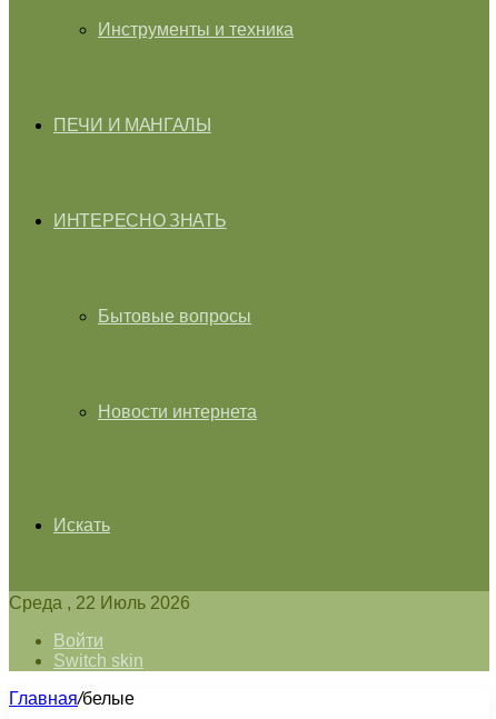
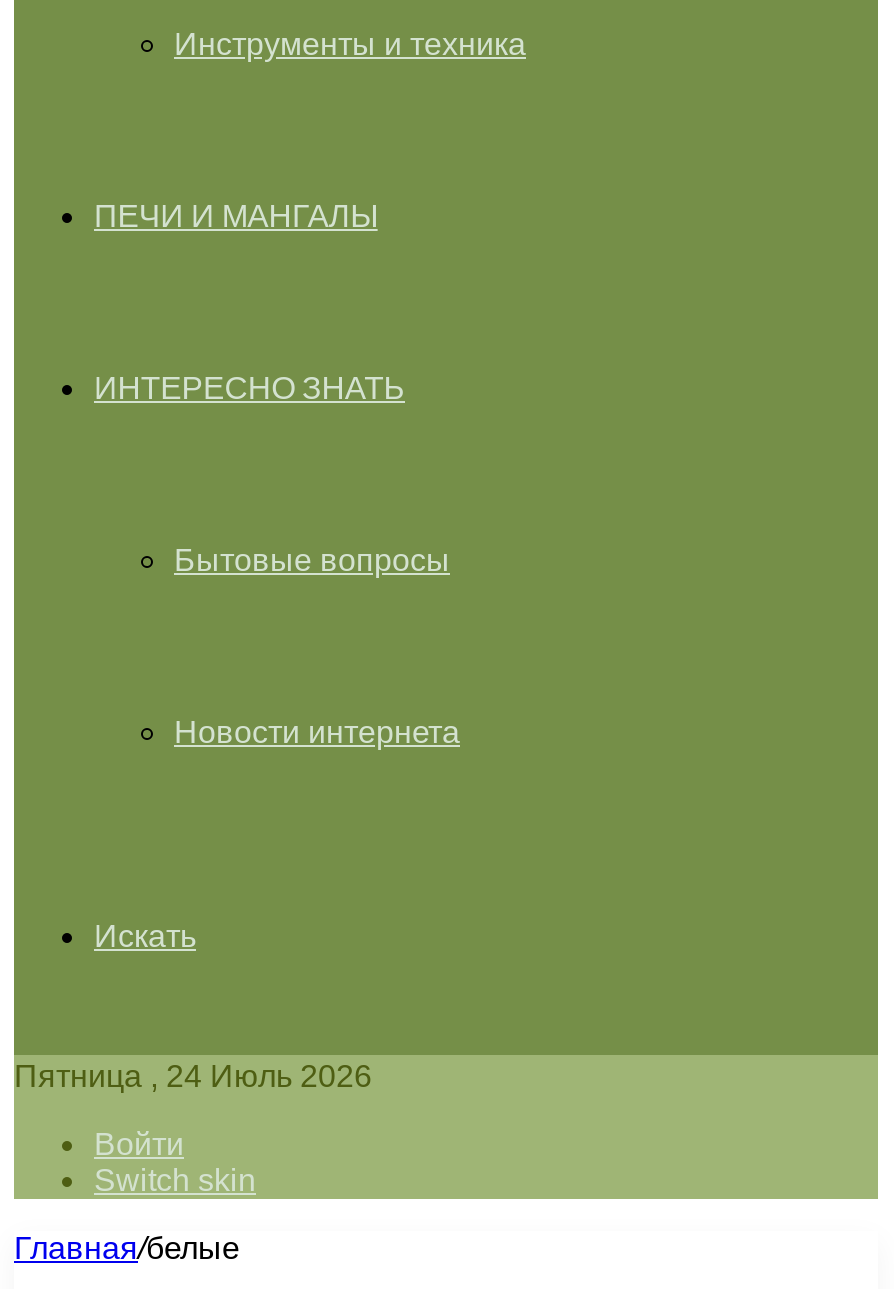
[9,593,190,612] Среда , 22 Июль 2026 -> [14,1059,372,1093] Пятница , 24 Июль 2026

